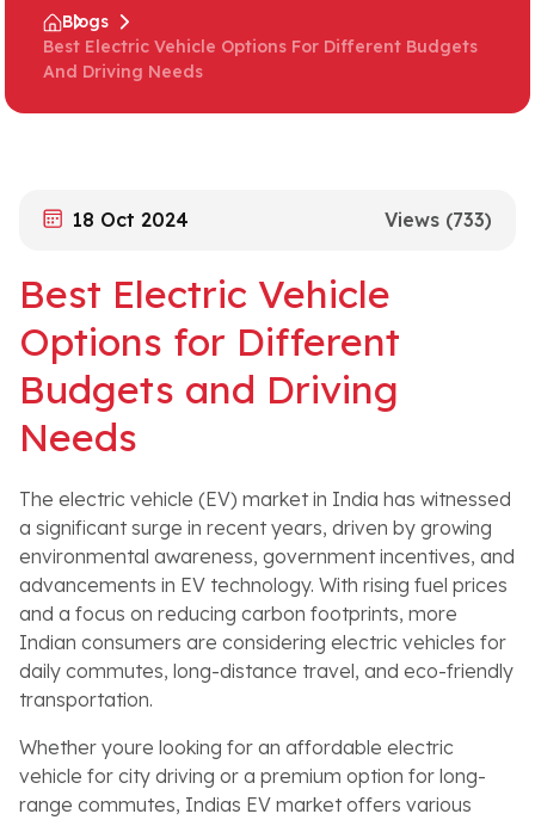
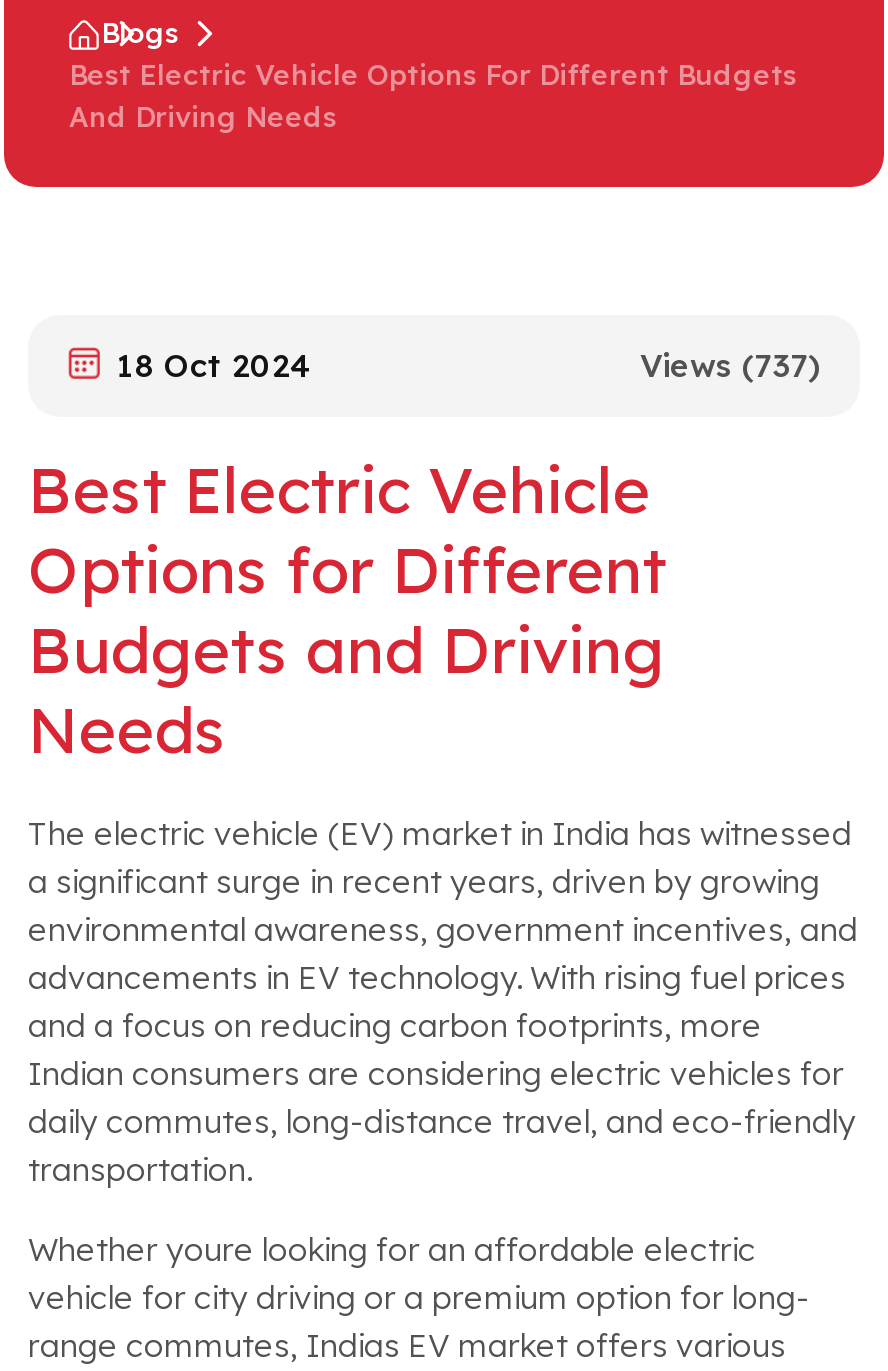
[385,208,492,232] Views (733) -> [640,345,820,385] Views (737)

